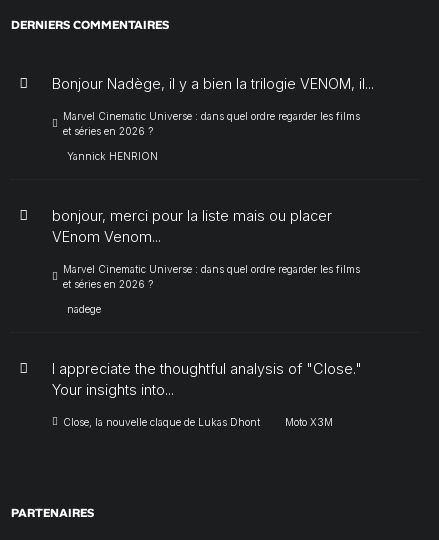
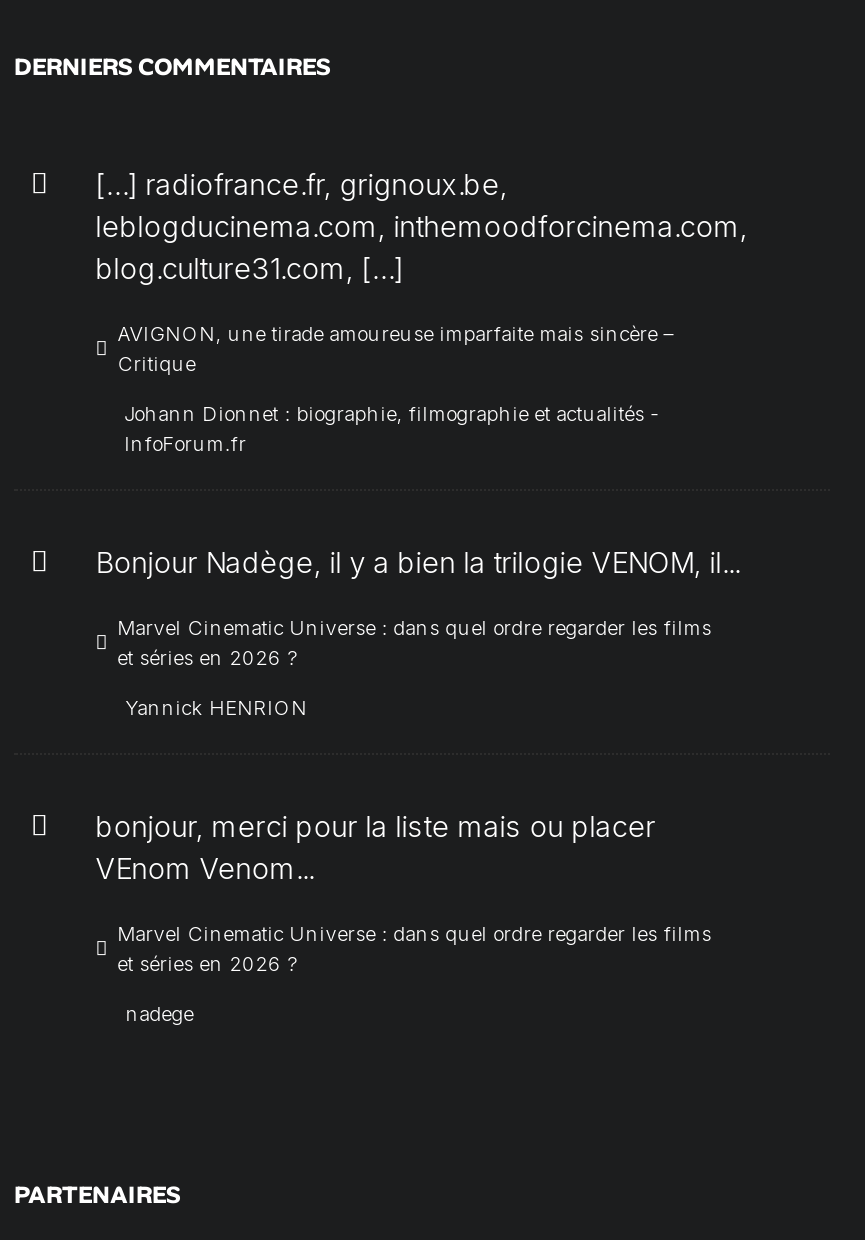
none -> [96,166,748,454] […] radiofrance.fr, grignoux.be, | leblogducinema.com, inthemoodforcinema.com, | blog.culture31.com, […] | AVIGNON, une tirade amoureuse imparfaite mais sincère – | Critique | Johann Dionnet : biographie, filmographie et actualités - | InfoForum.fr
moved [52,75,374,315] -> [96,544,740,1024]: Bonjour Nadège, il y a bien la trilogie VENOM, il... | Marvel Cinematic Universe : dans quel ordre regarder les films | et séries en 2026 ? | ... | et séries en 2026 ? | nadege
[52,360,362,428] I appreciate the thoughtful analysis of "Close." | Your insights into... | Close, la nouvelle claque de Lukas Dhont | Moto X3M -> none

